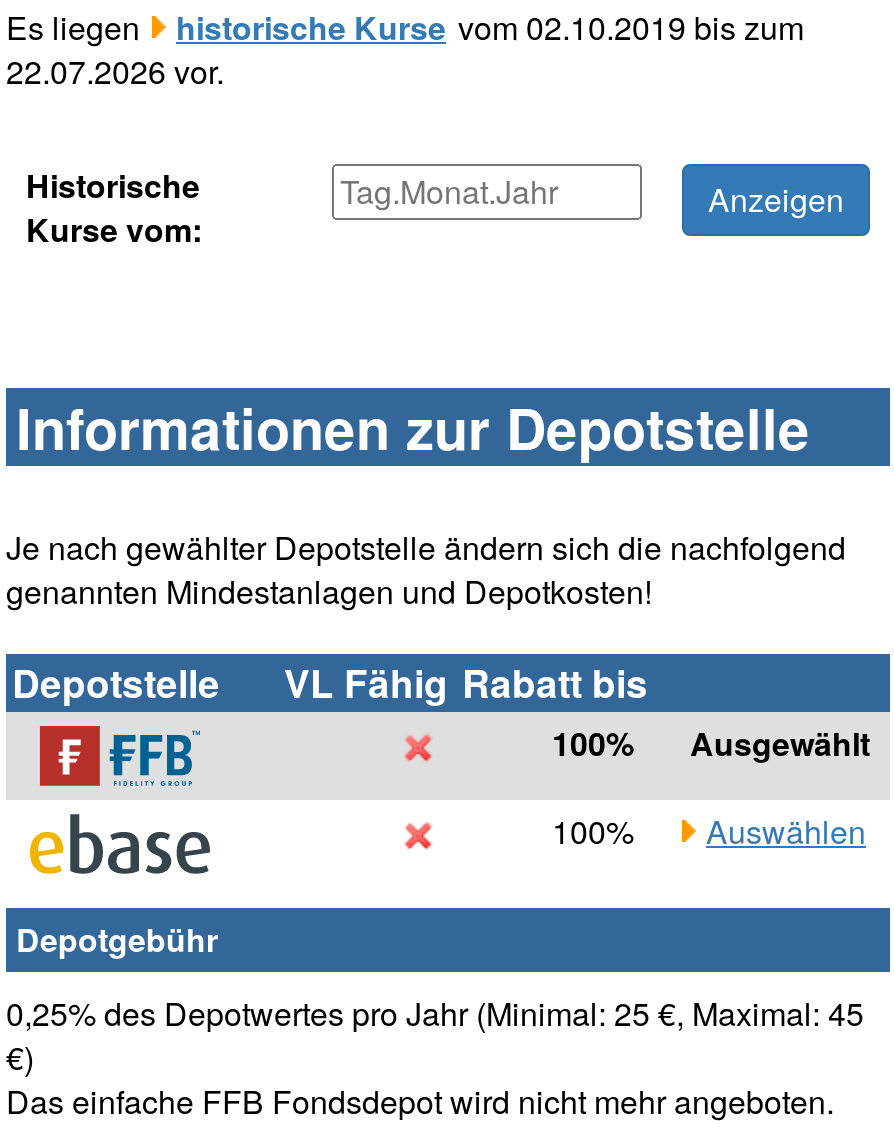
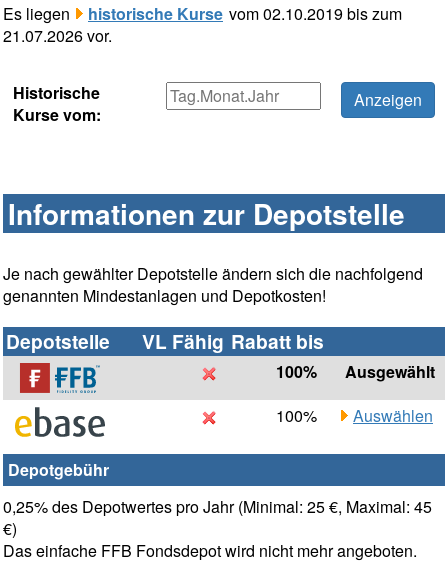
[6,49,224,95] 22.07.2026 vor. -> [3,24,112,47] 21.07.2026 vor.

